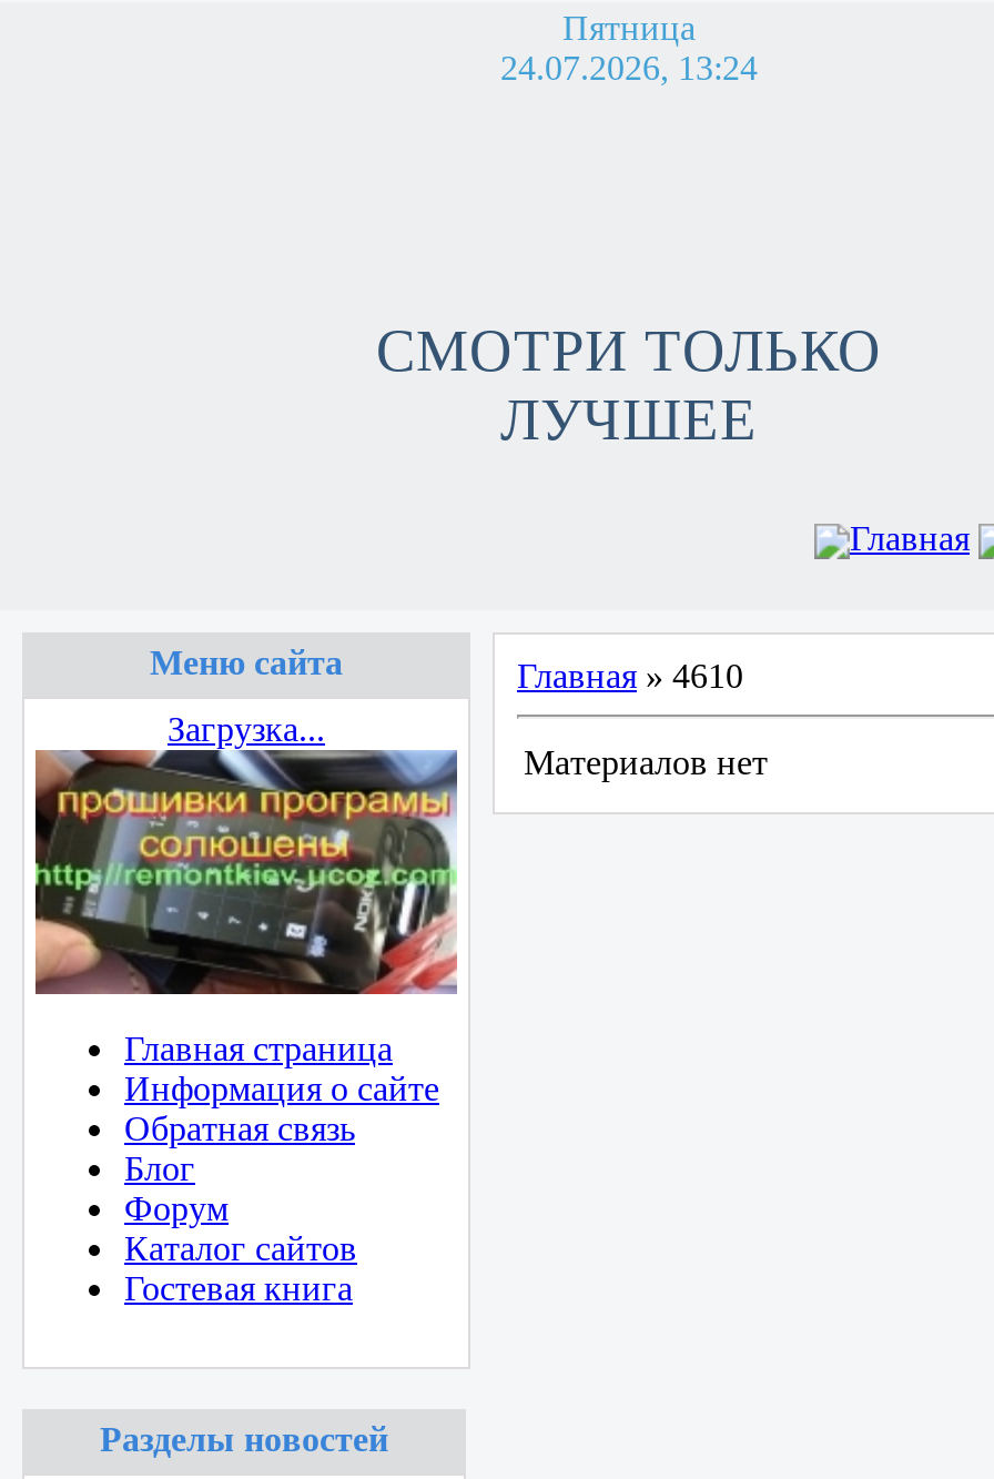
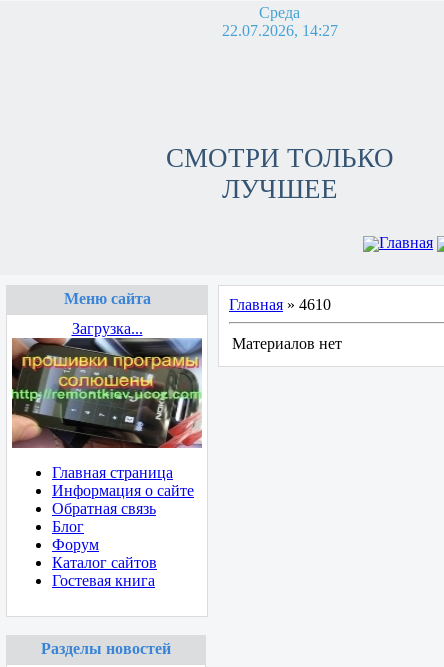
[500,9,758,87] Пятница | 24.07.2026, 13:24 -> [221,4,337,39] Среда | 22.07.2026, 14:27

